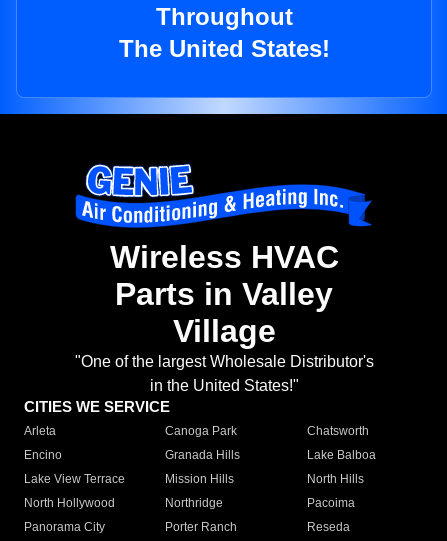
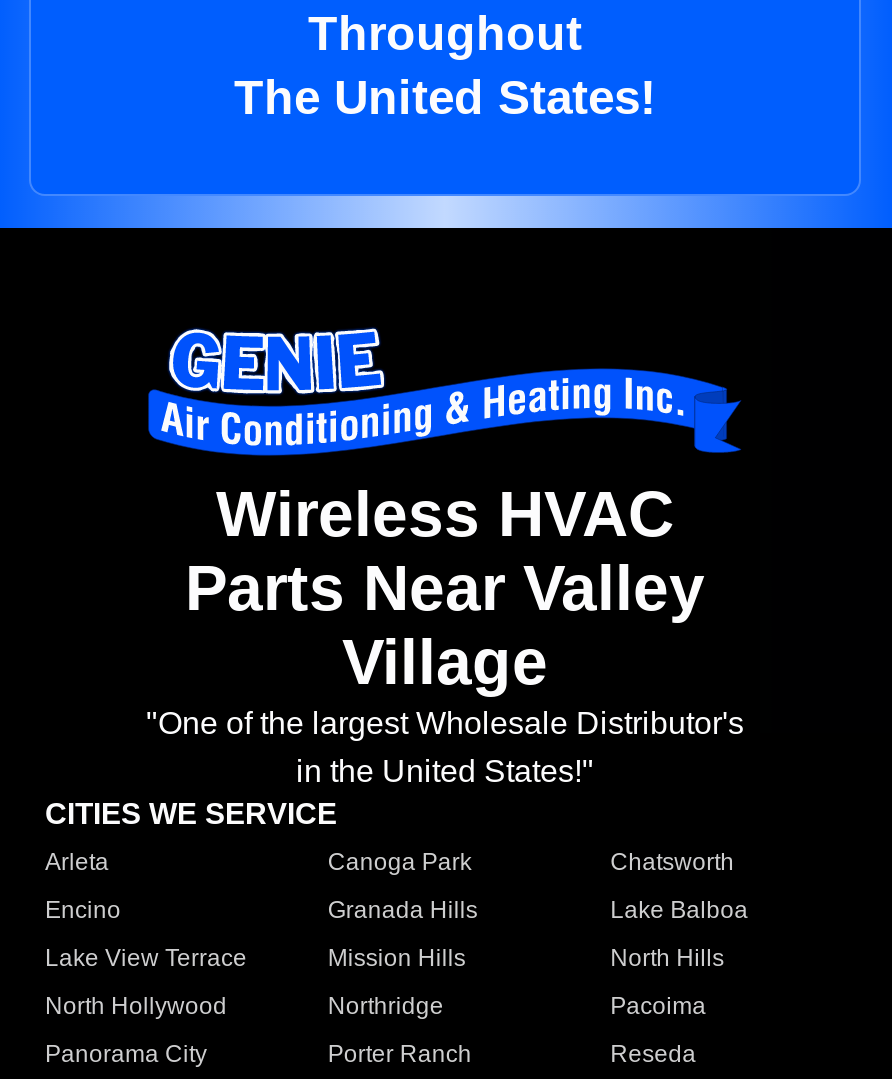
[115,276,333,312] Parts in Valley -> [185,553,705,625] Parts Near Valley

